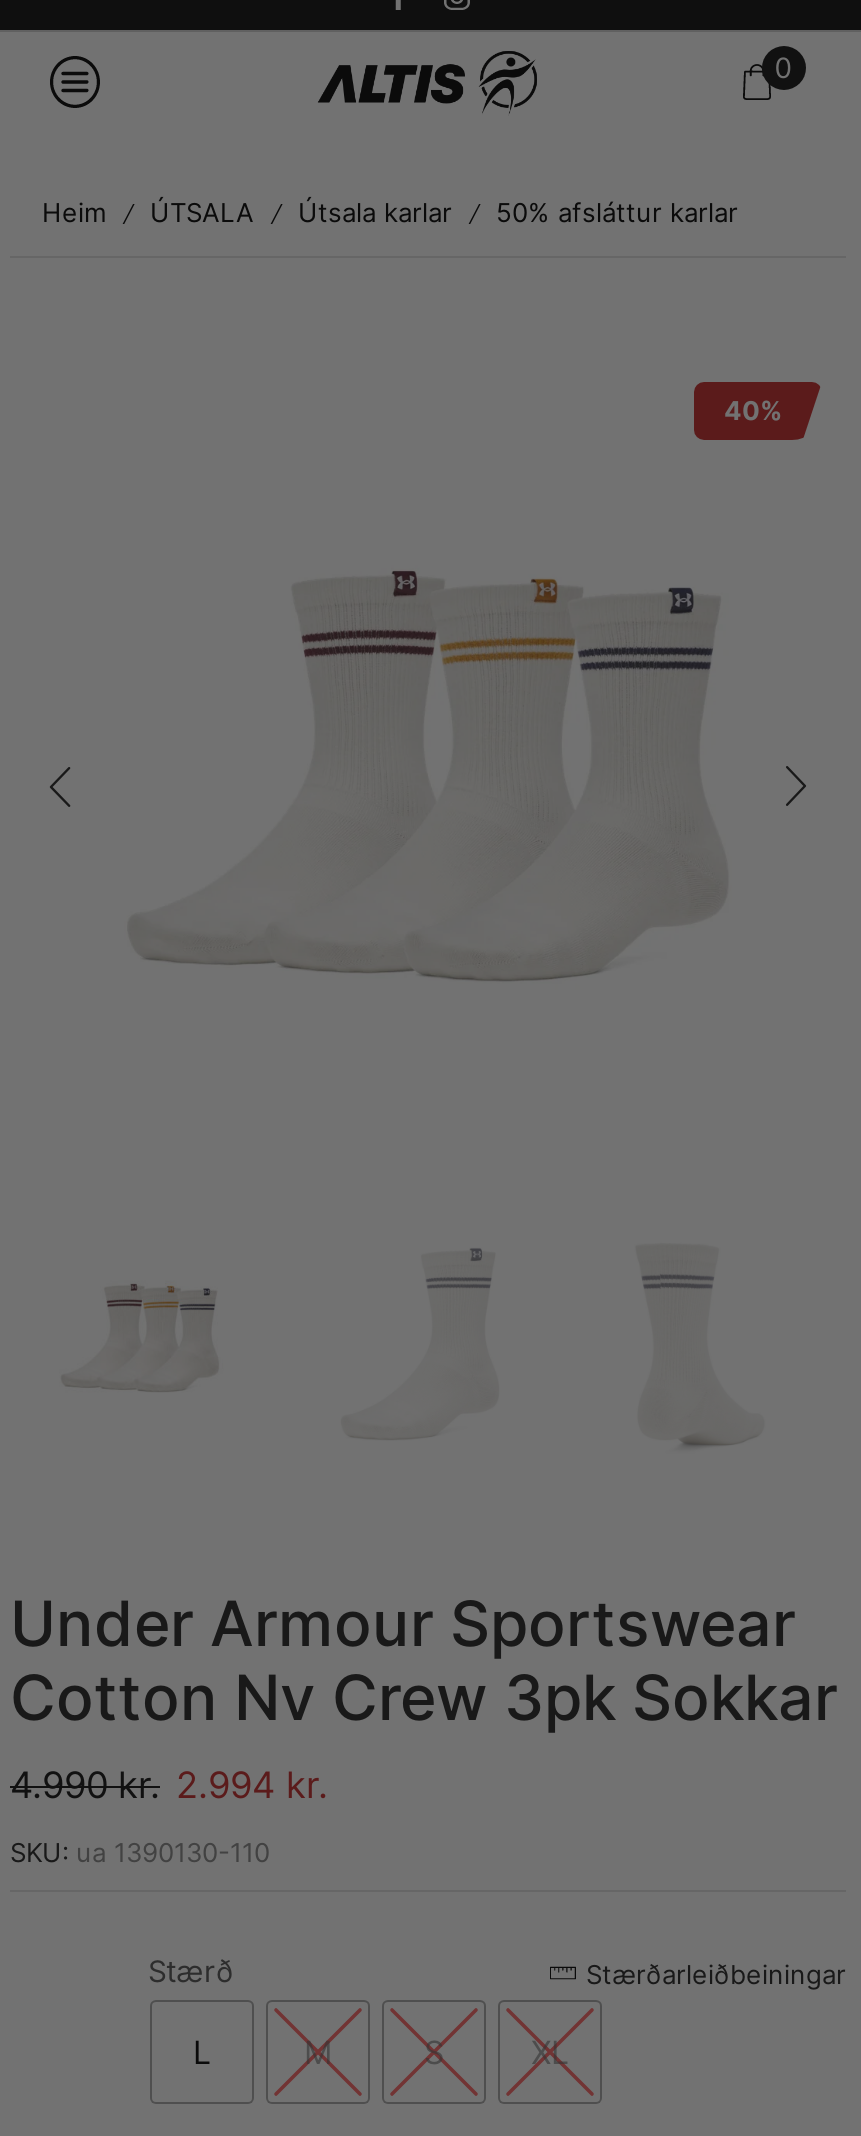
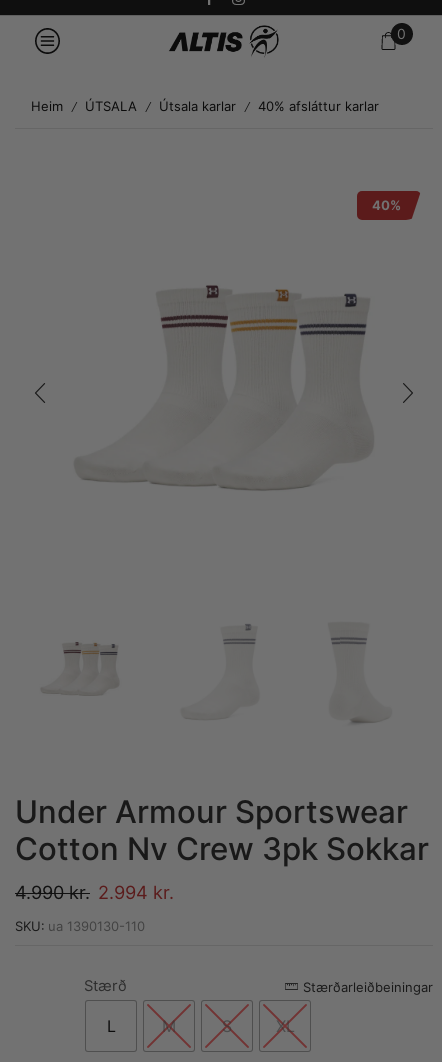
[42,196,738,230] Heim / ÚTSALA / Útsala karlar / 50% afsláttur karlar -> [31,98,379,115] Heim / ÚTSALA / Útsala karlar / 40% afsláttur karlar

